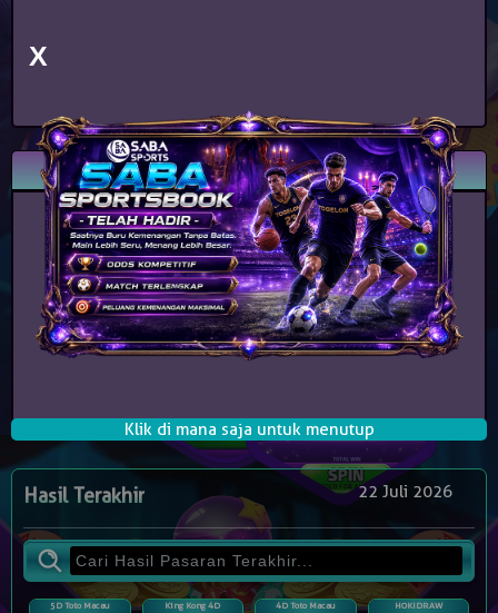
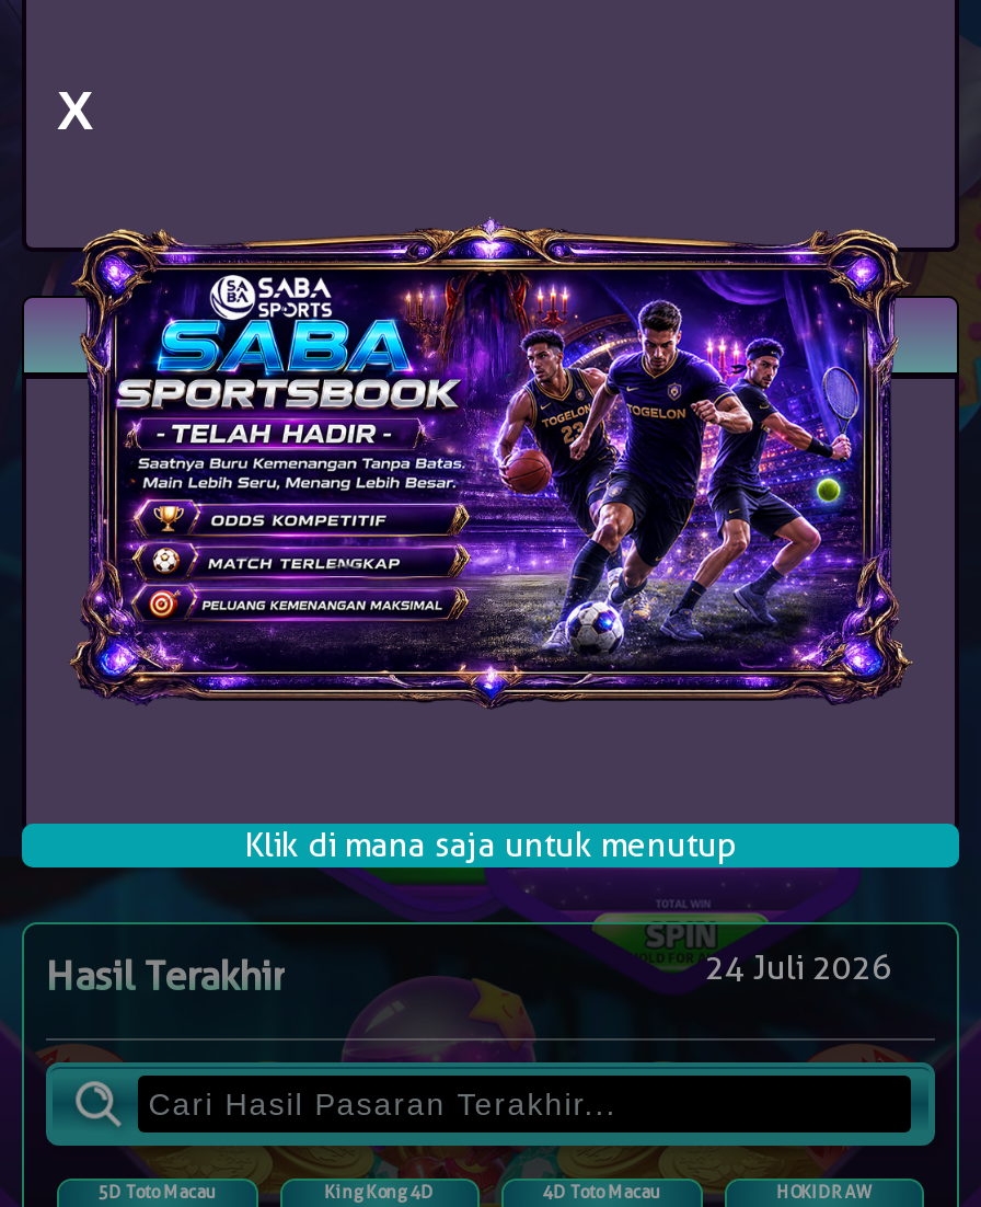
[358,482,452,502] 22 Juli 2026 -> [705,948,891,988] 24 Juli 2026

